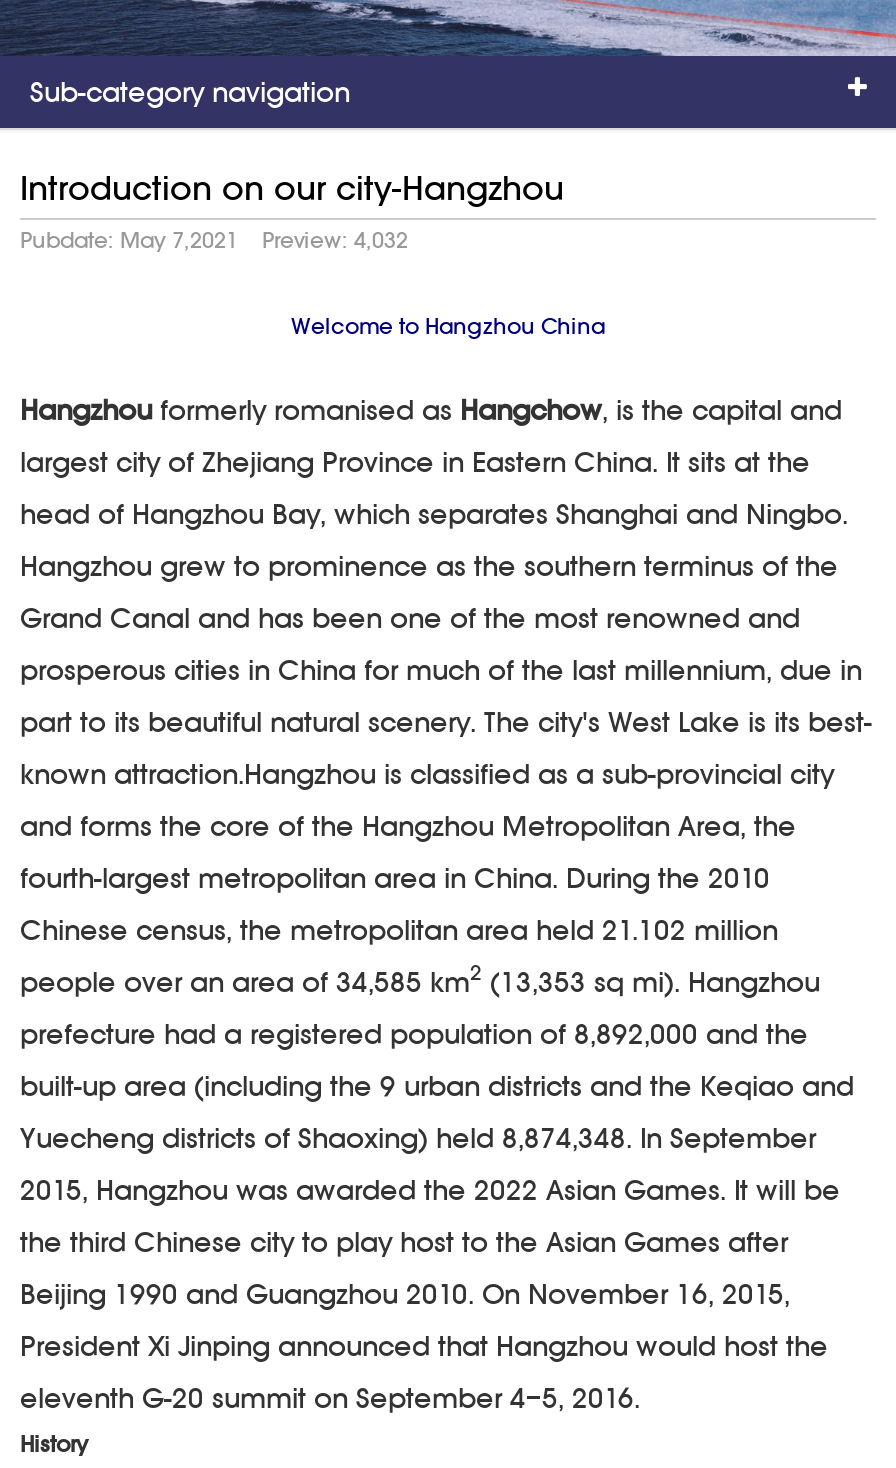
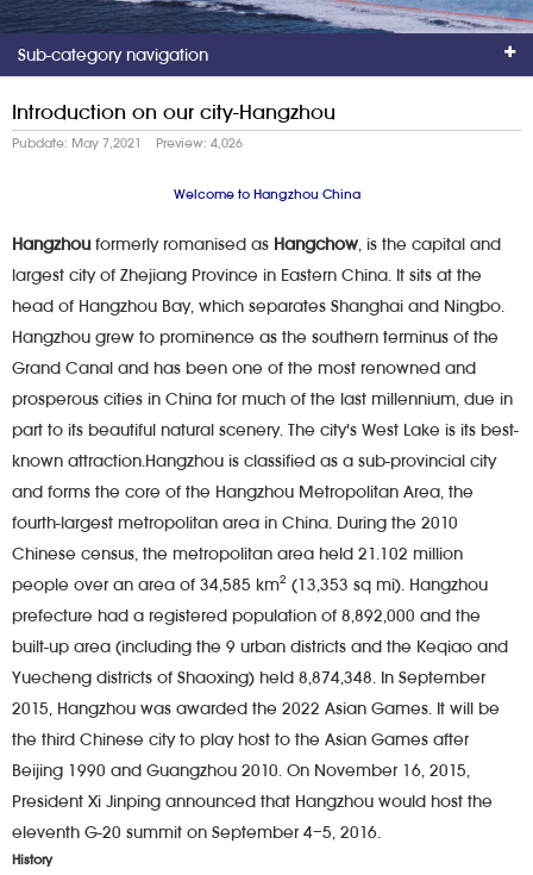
[20,226,408,254] Pubdate: May 7,2021 Preview: 4,032 -> [12,135,243,151] Pubdate: May 7,2021 Preview: 4,026

